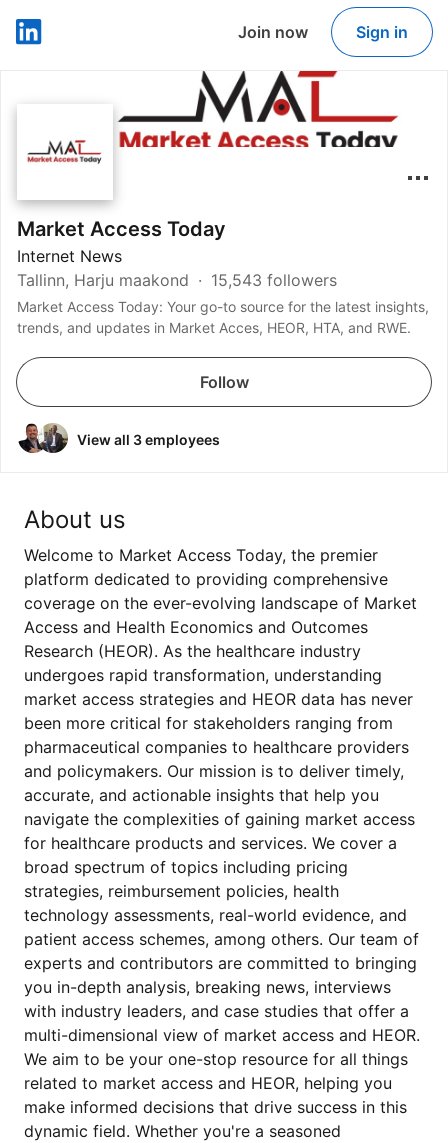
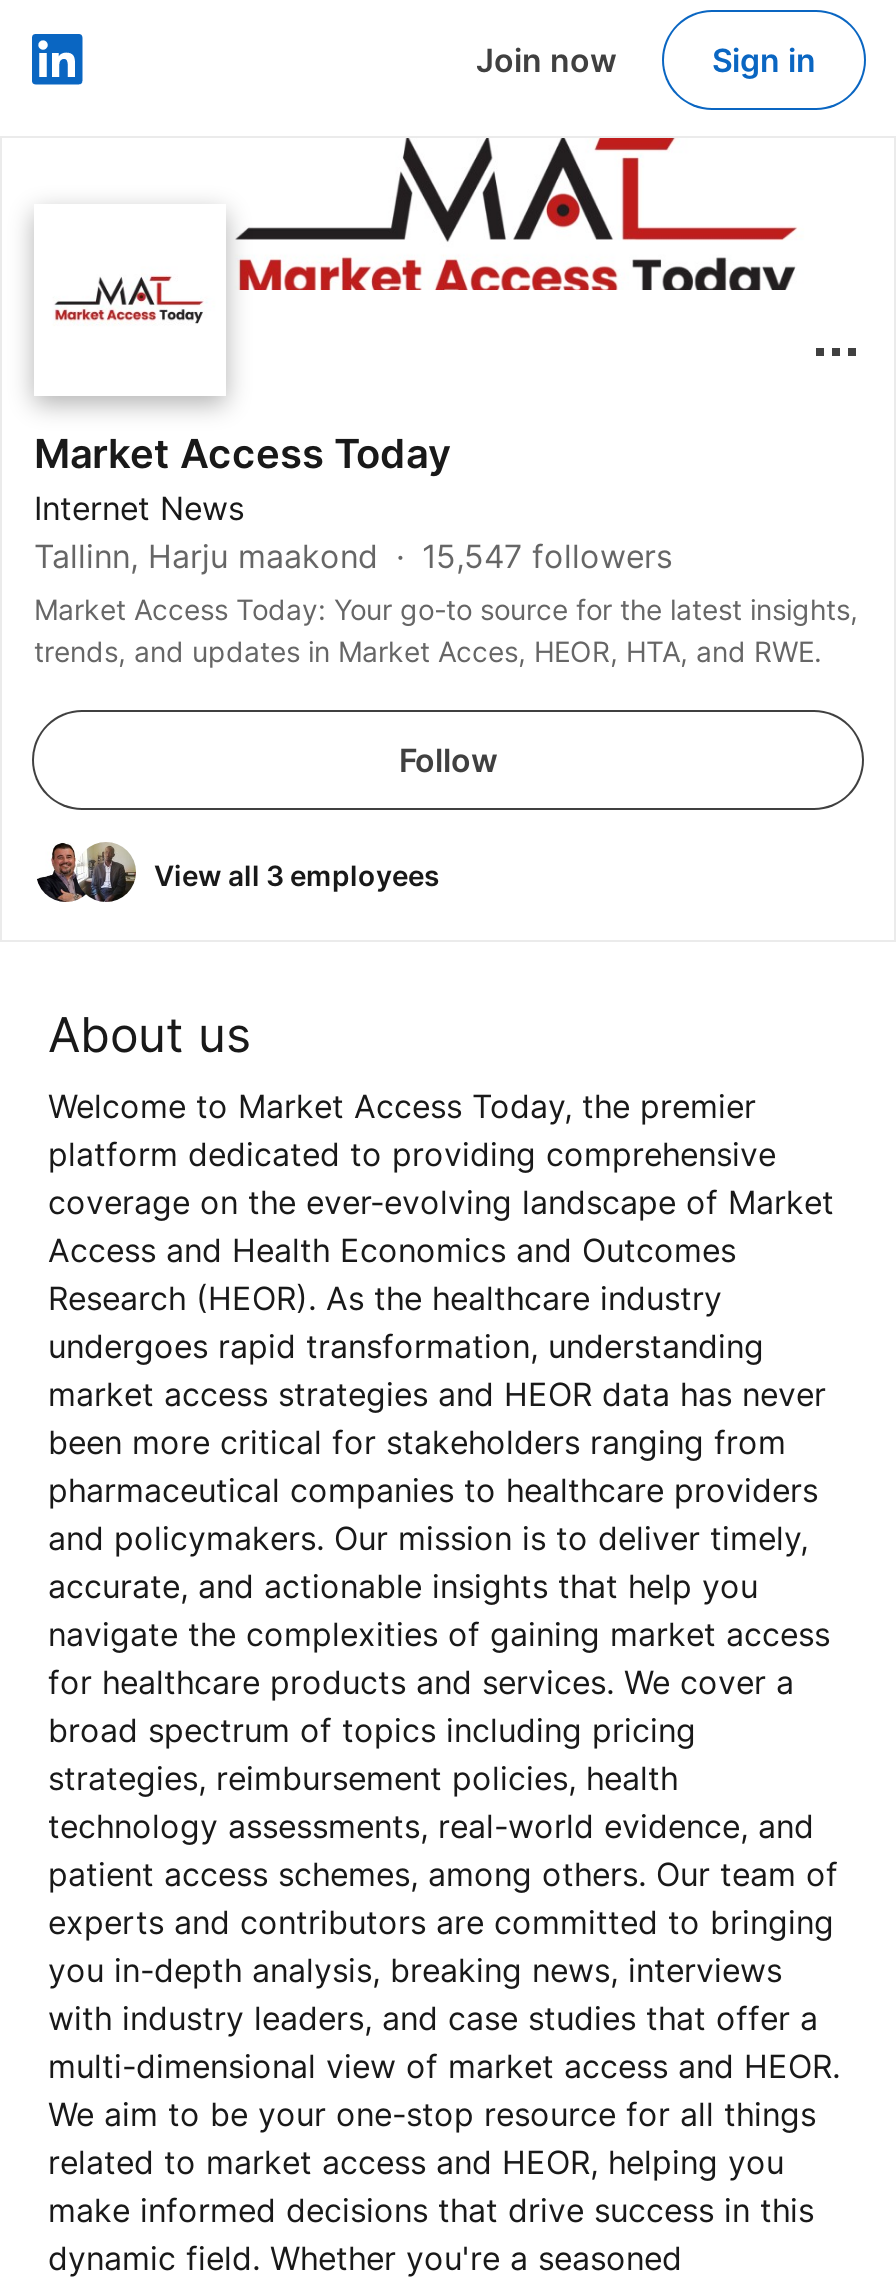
[17,270,337,290] Tallinn, Harju maakond 15,543 followers -> [34,536,672,576] Tallinn, Harju maakond 15,547 followers

